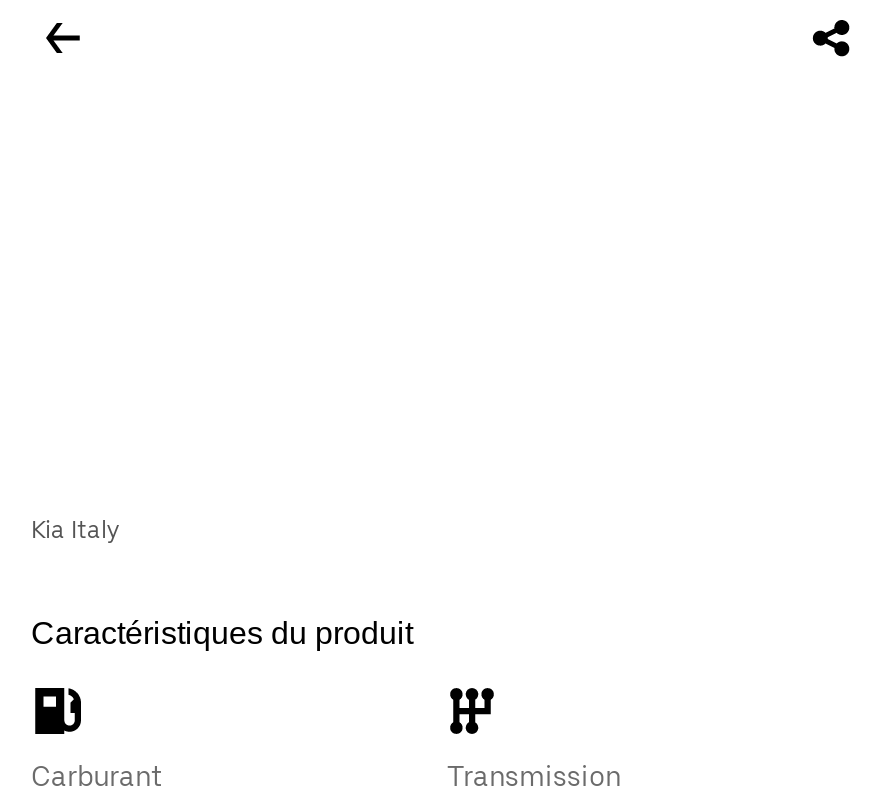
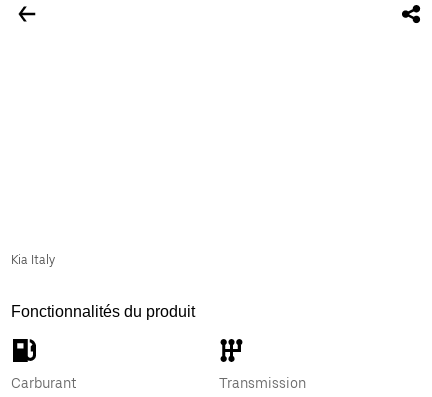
[31,616,413,650] Caractéristiques du produit -> [11,303,195,320] Fonctionnalités du produit

